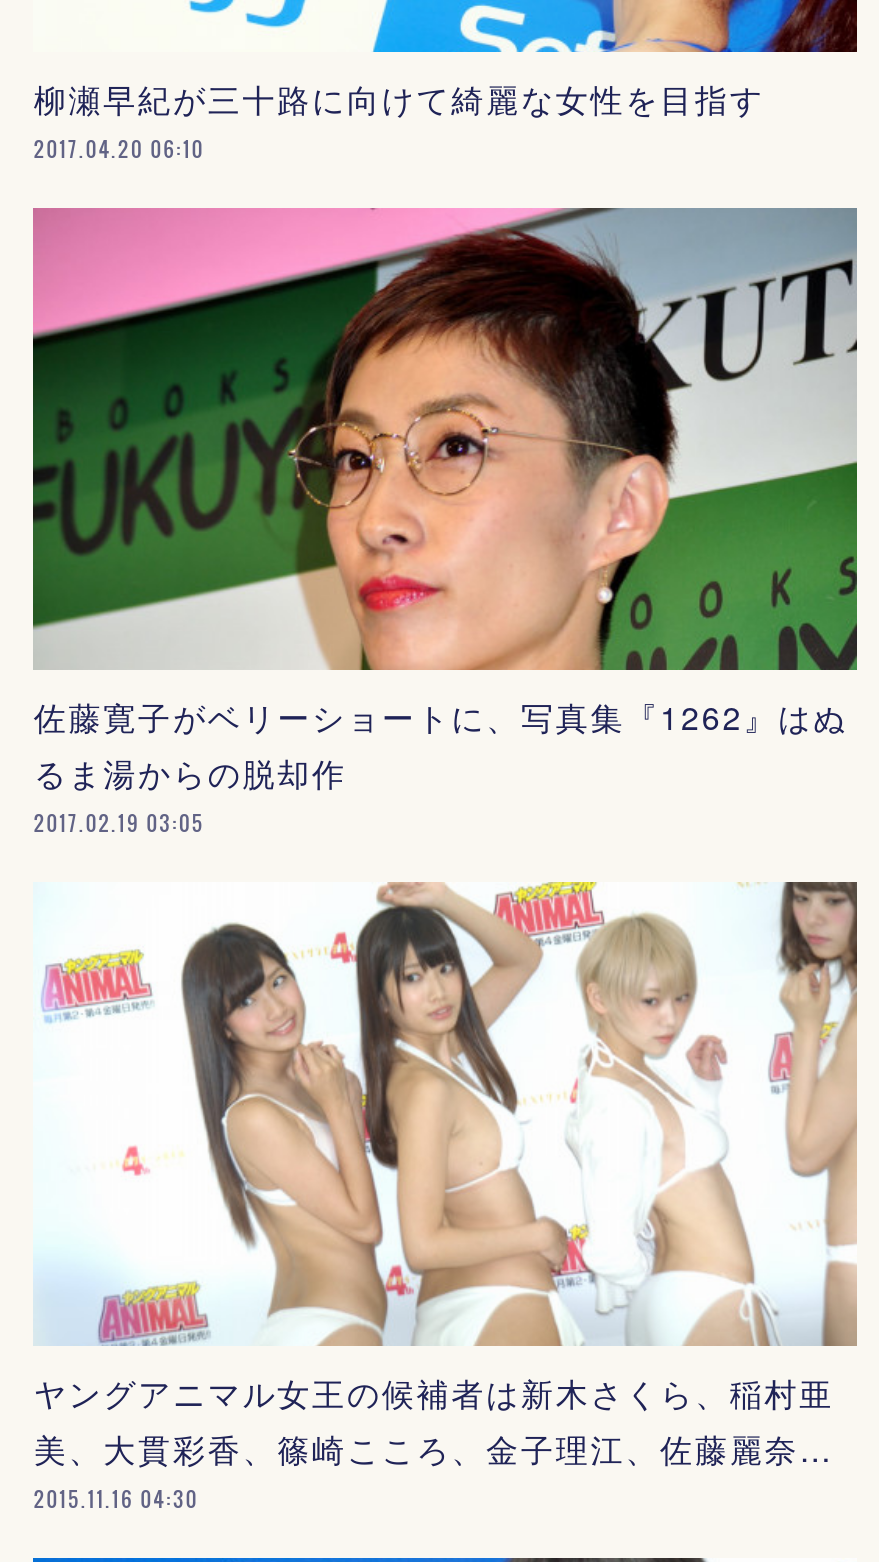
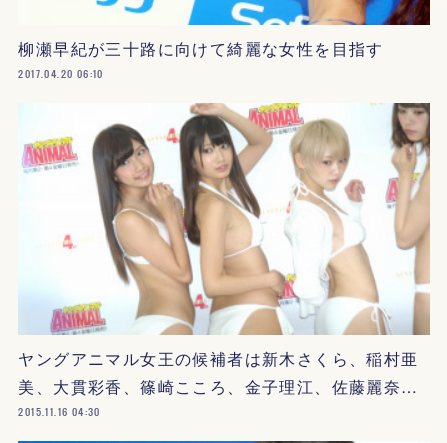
[31,206,859,838] [image] | 佐藤寛子がベリーショートに、写真集『1262』はぬ | るま湯からの脱却作 | 2017.02.19 03:05 -> none

